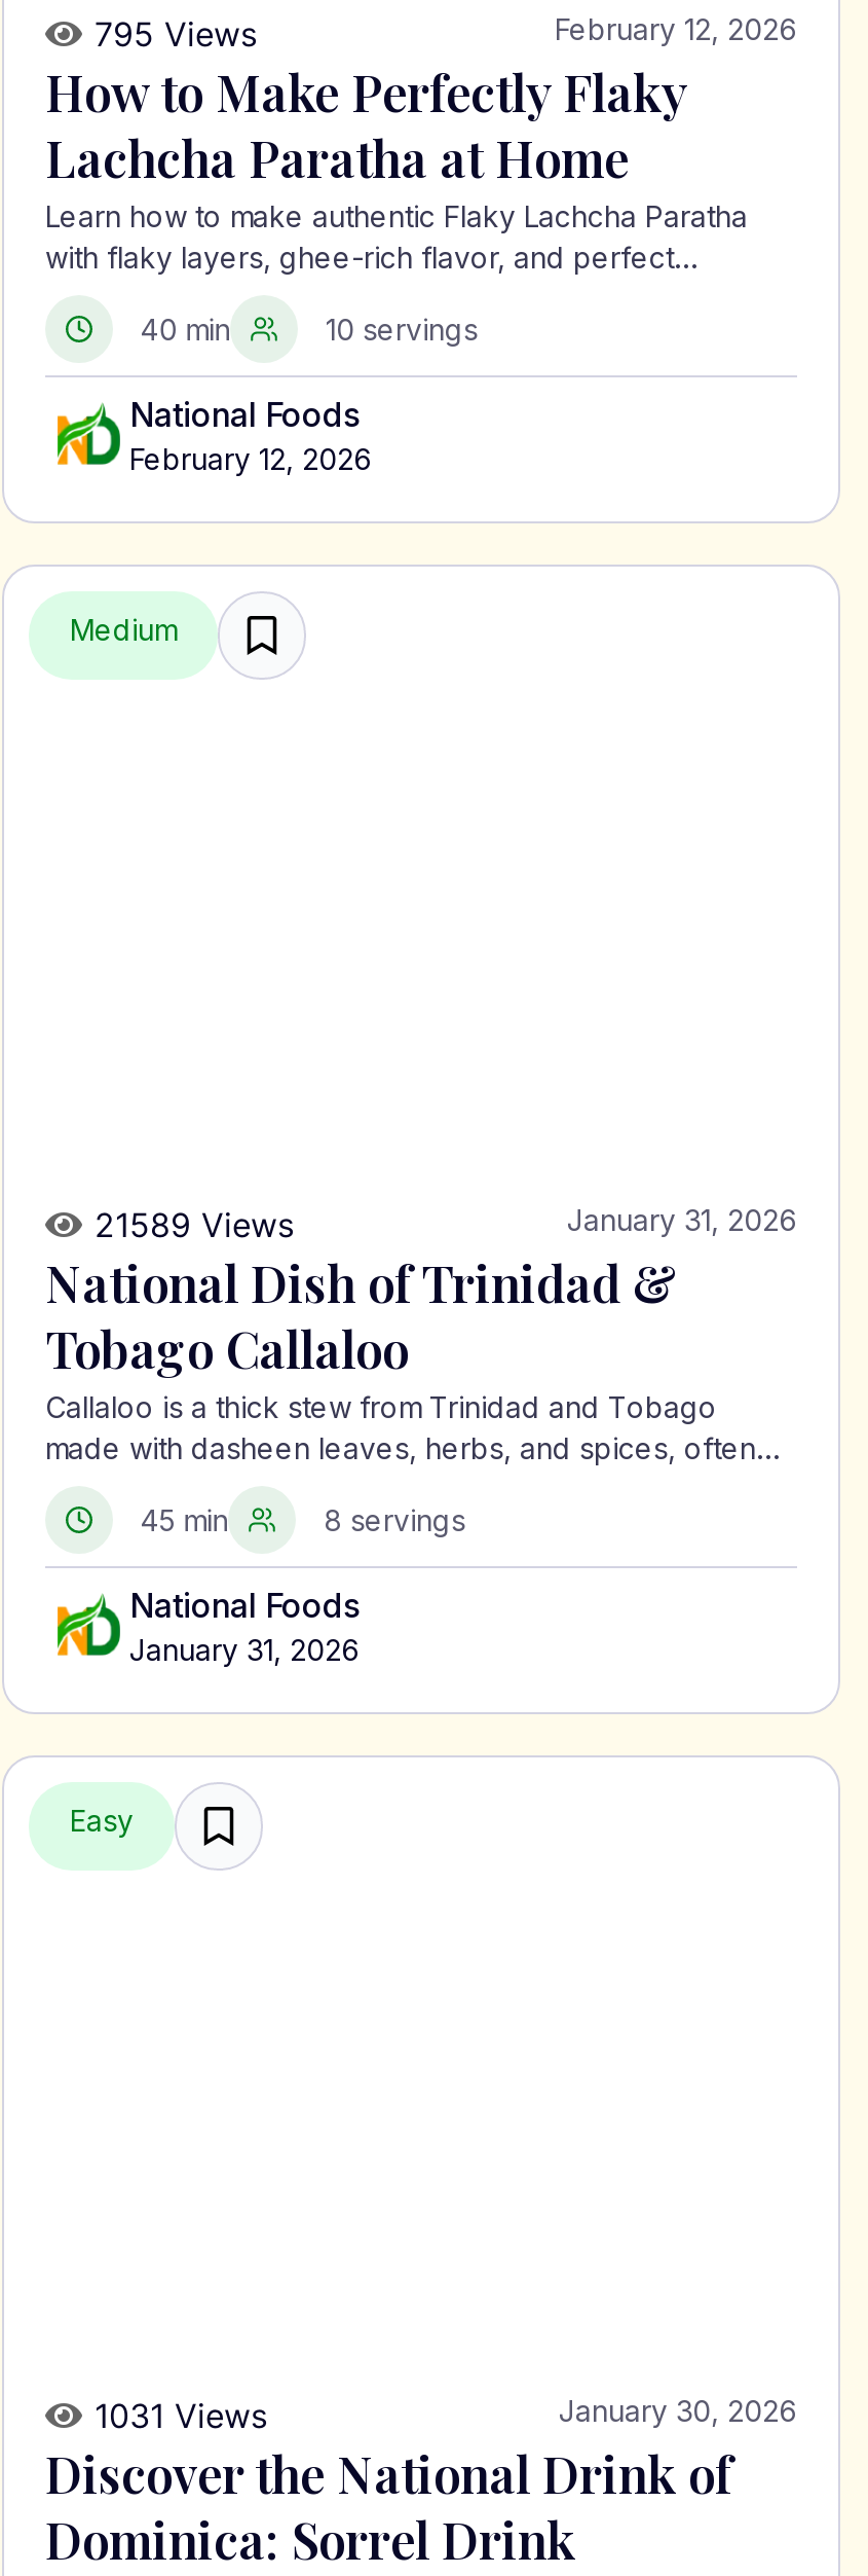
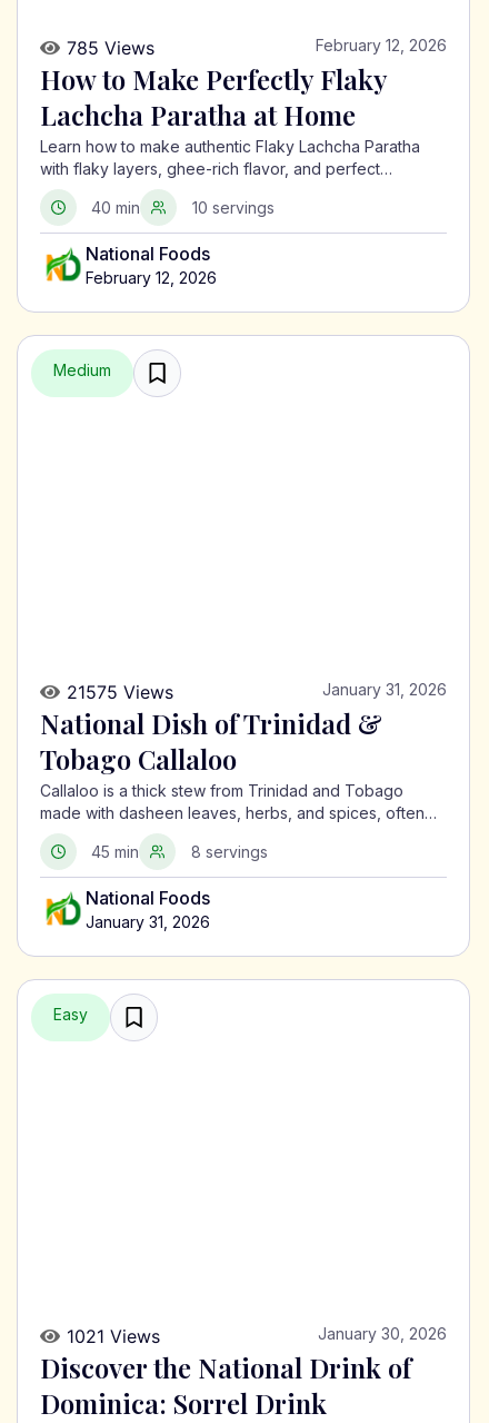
[95,13,257,55] 795 Views -> [67,37,154,59] 785 Views
[95,1204,294,1245] 21589 Views -> [67,681,173,703] 21575 Views
[95,2395,267,2436] 1031 Views -> [67,1325,160,1347] 1021 Views

